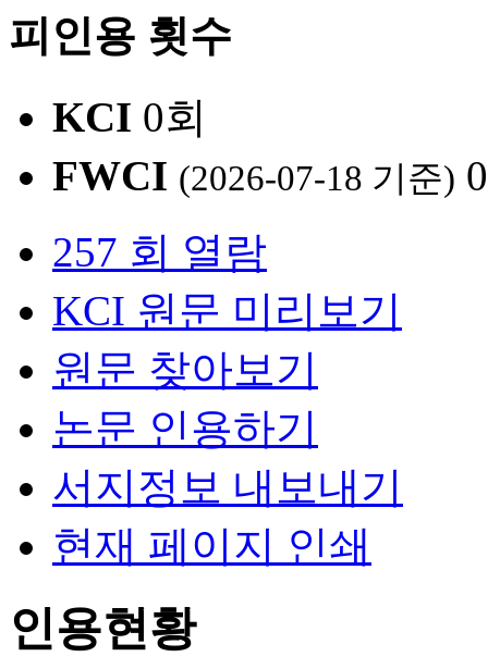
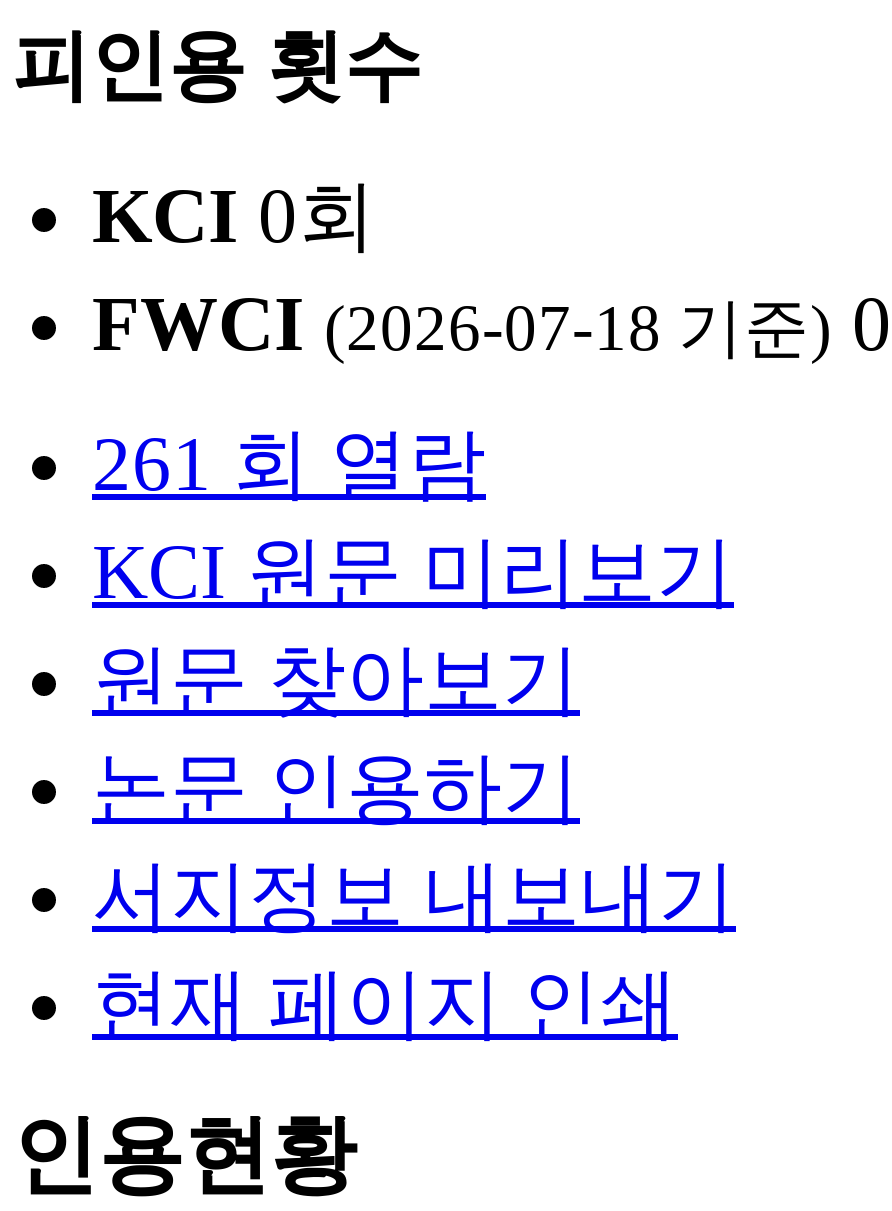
[52,228,267,275] 257 회 열람 -> [92,420,486,506] 261 회 열람

